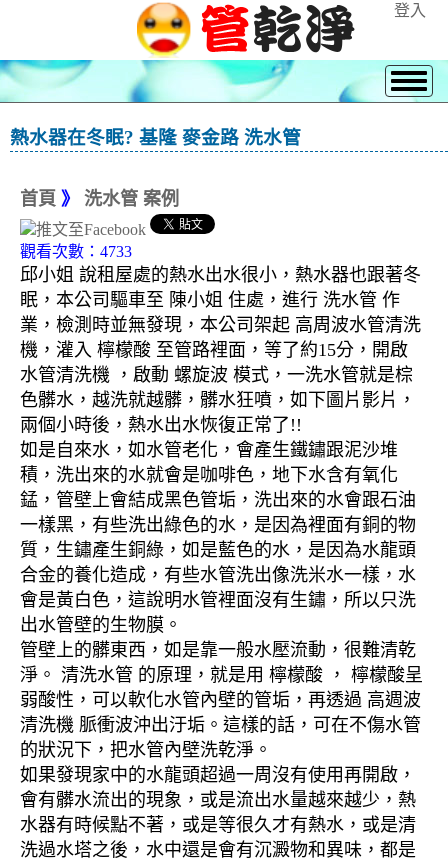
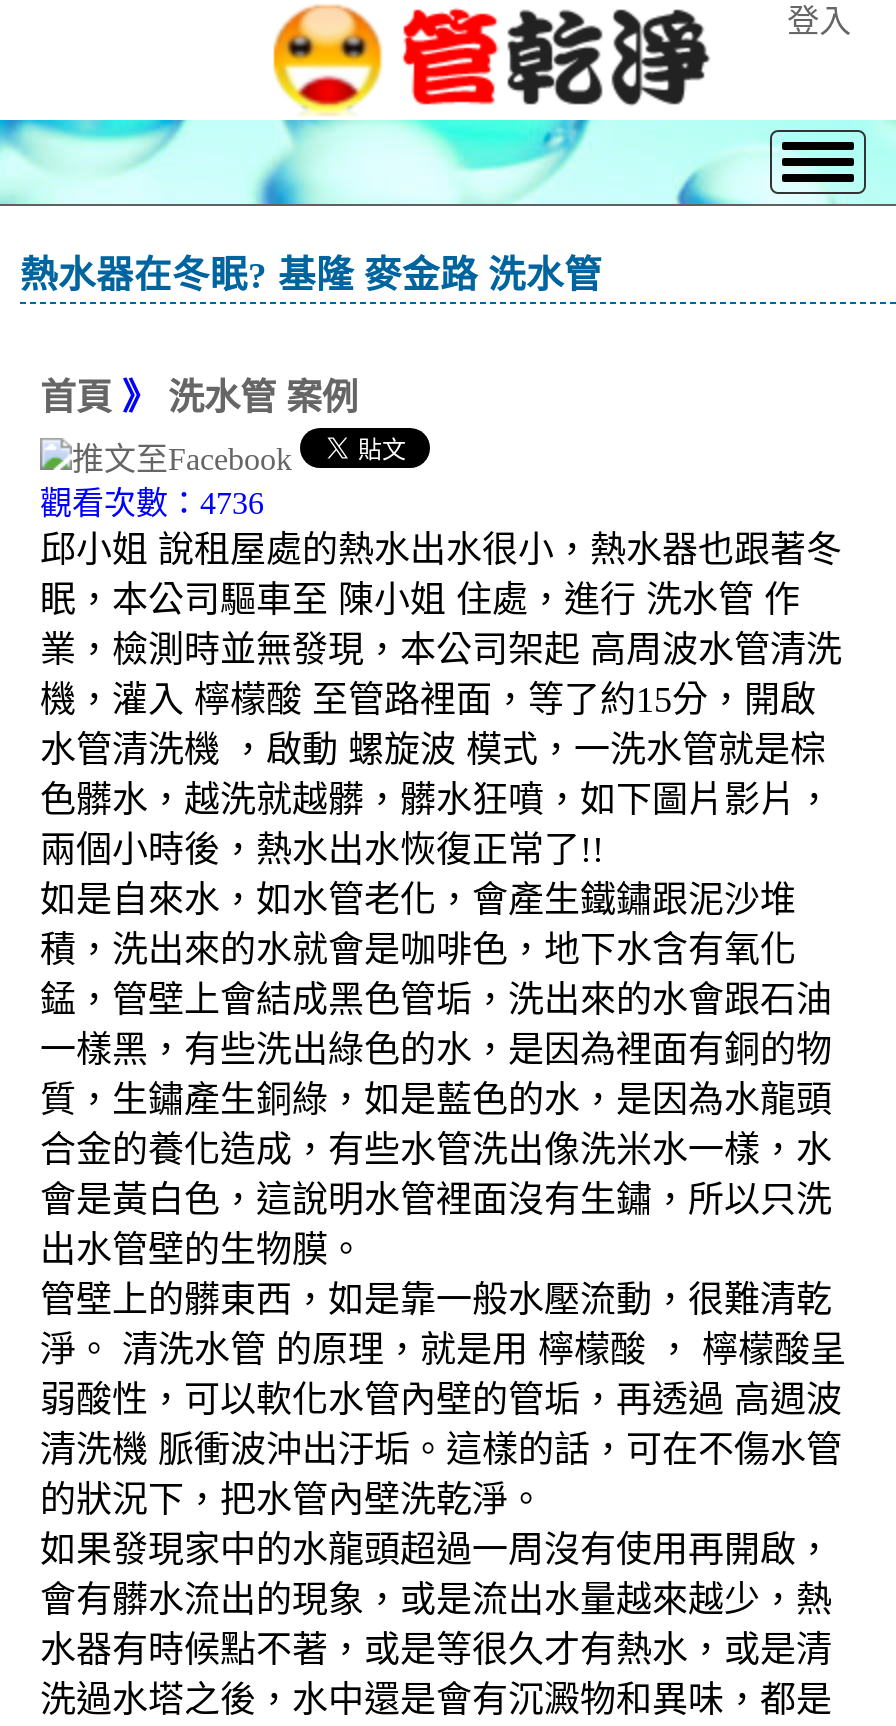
[0,243,132,260] 觀看次數：4733 -> [0,487,264,521] 觀看次數：4736

